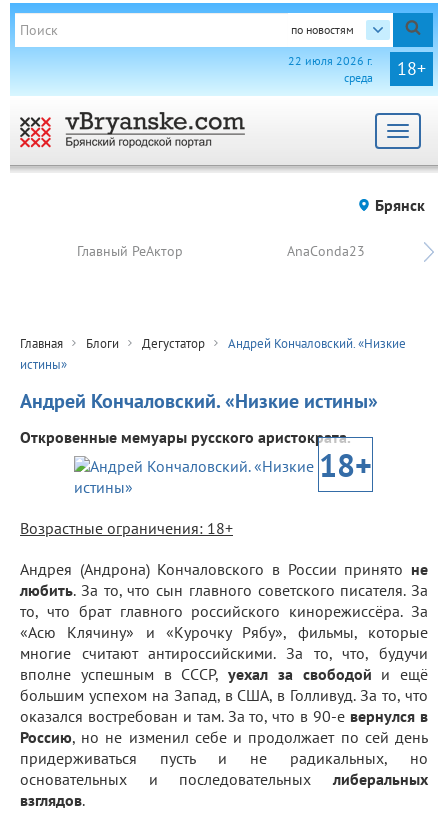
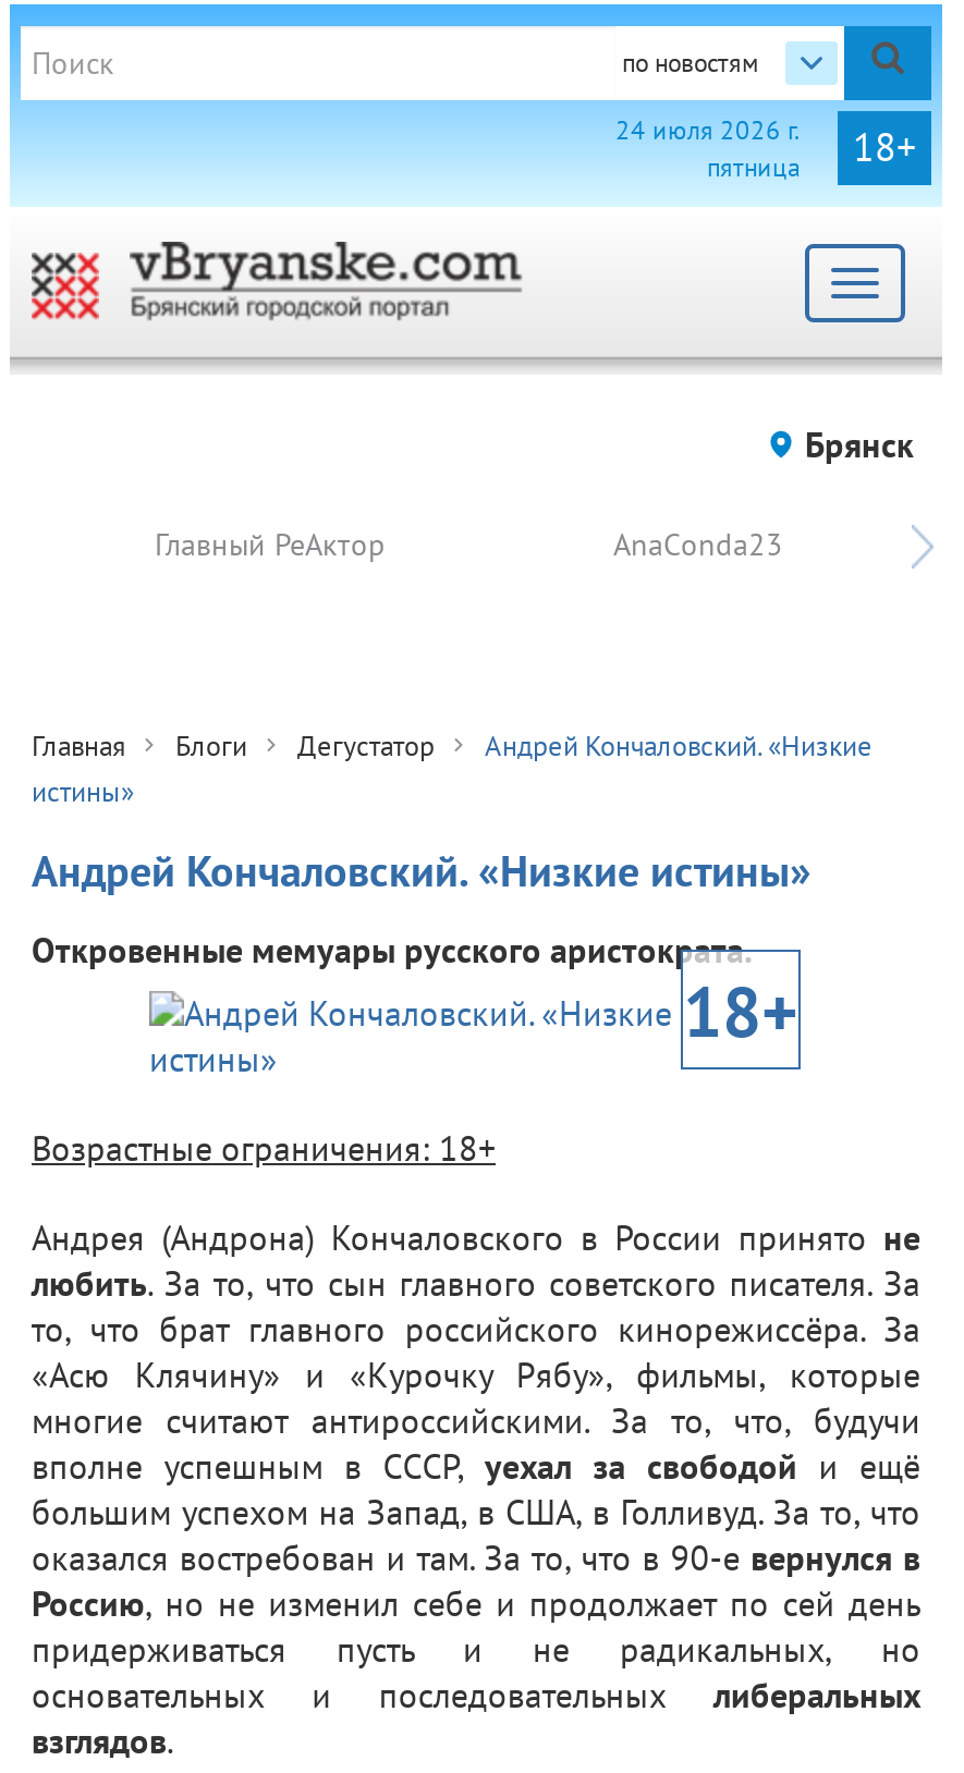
[288,53,373,85] 22 июля 2026 г. | среда -> [615,113,801,183] 24 июля 2026 г. | пятница

